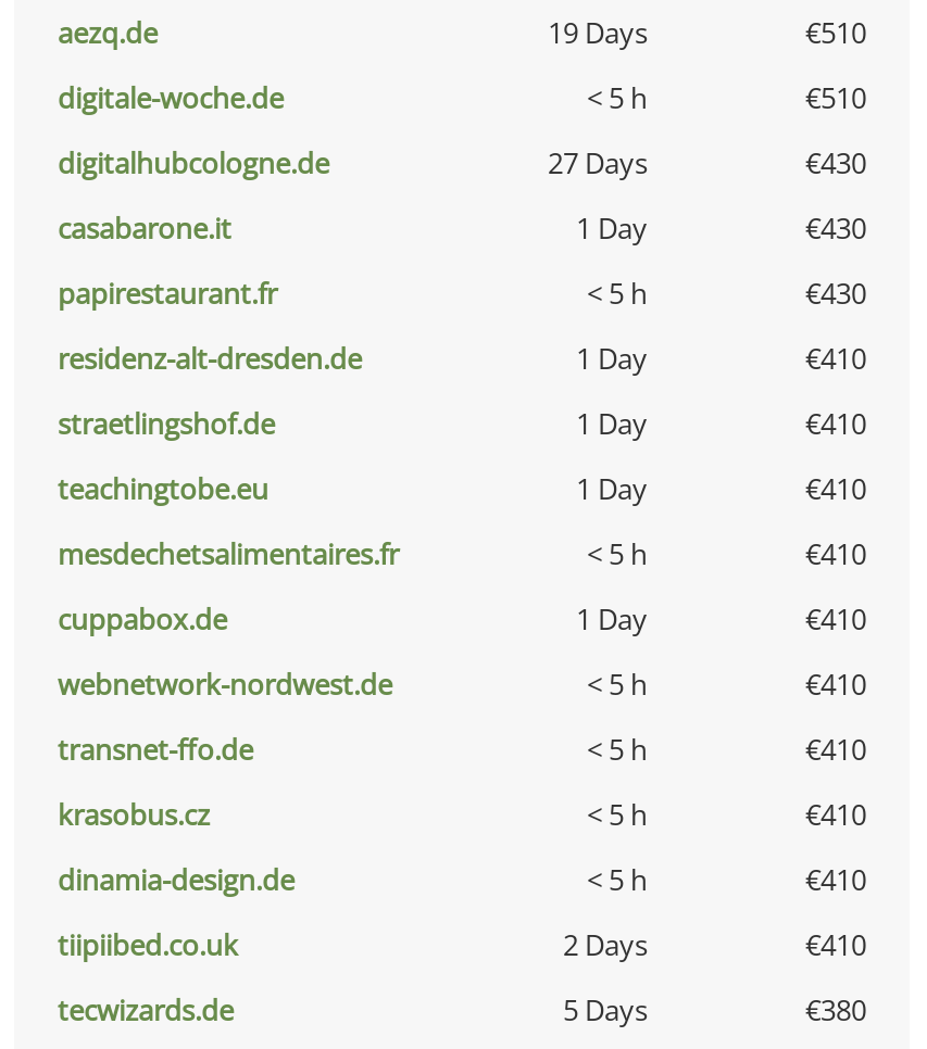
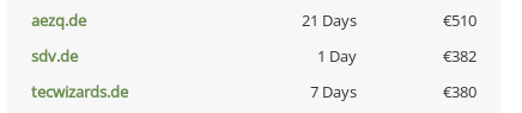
[548,13,648,52] 19 Days -> [301,10,356,31] 21 Days
[58,78,866,248] digitale-woche.de | < 5 h | €510 | digitalhubcologne.de | 27 Days | €430 | casabarone.it -> [31,45,78,67] sdv.de
[58,208,866,964] €430 | papirestaurant.fr | < 5 h | €430 | residenz-alt-dresden.de | 1 Day | €410 | straetlingshof.de | 1 Day | €410 | teachingtobe.eu | 1 Day | €410 | mesdechetsalimentaires.fr | < 5 h | €410 | cuppabox.de | 1 Day | €410 | webnetwork-nordwest.de | < 5 h | €410 | transnet-ffo.de | < 5 h | €410 | krasobus.cz | < 5 h | €410 | dinamia-design.de | < 5 h | €410 | tiipiibed.co.uk | 2 Days | €410 -> [443,45,477,67] €382
[563,990,648,1029] 5 Days -> [309,81,356,102] 7 Days

